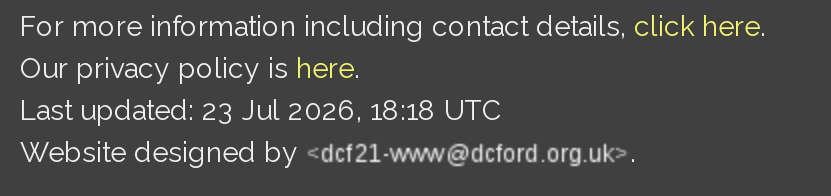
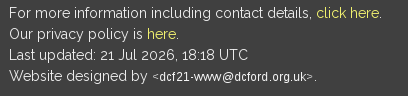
[20,94,502,126] Last updated: 23 Jul 2026, 18:18 UTC -> [9,47,248,63] Last updated: 21 Jul 2026, 18:18 UTC

